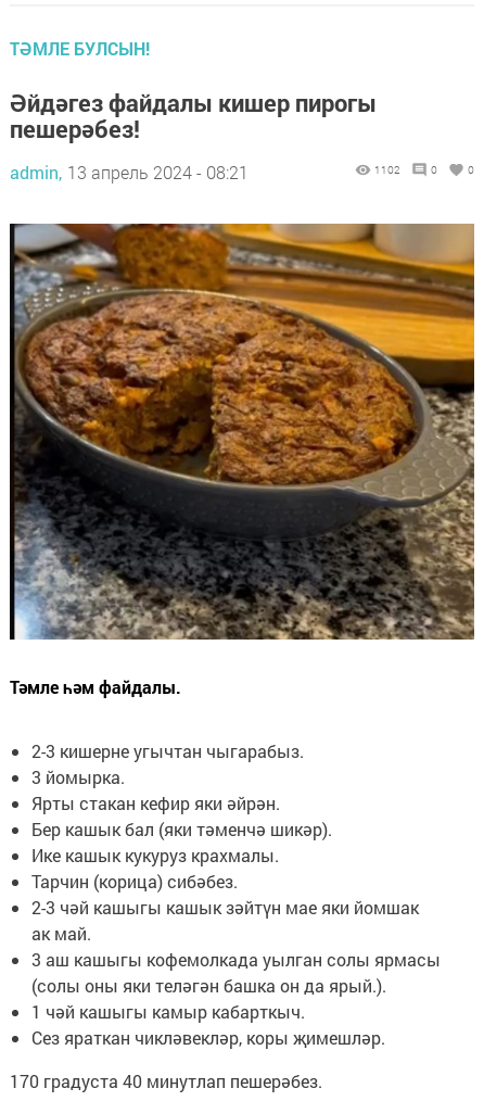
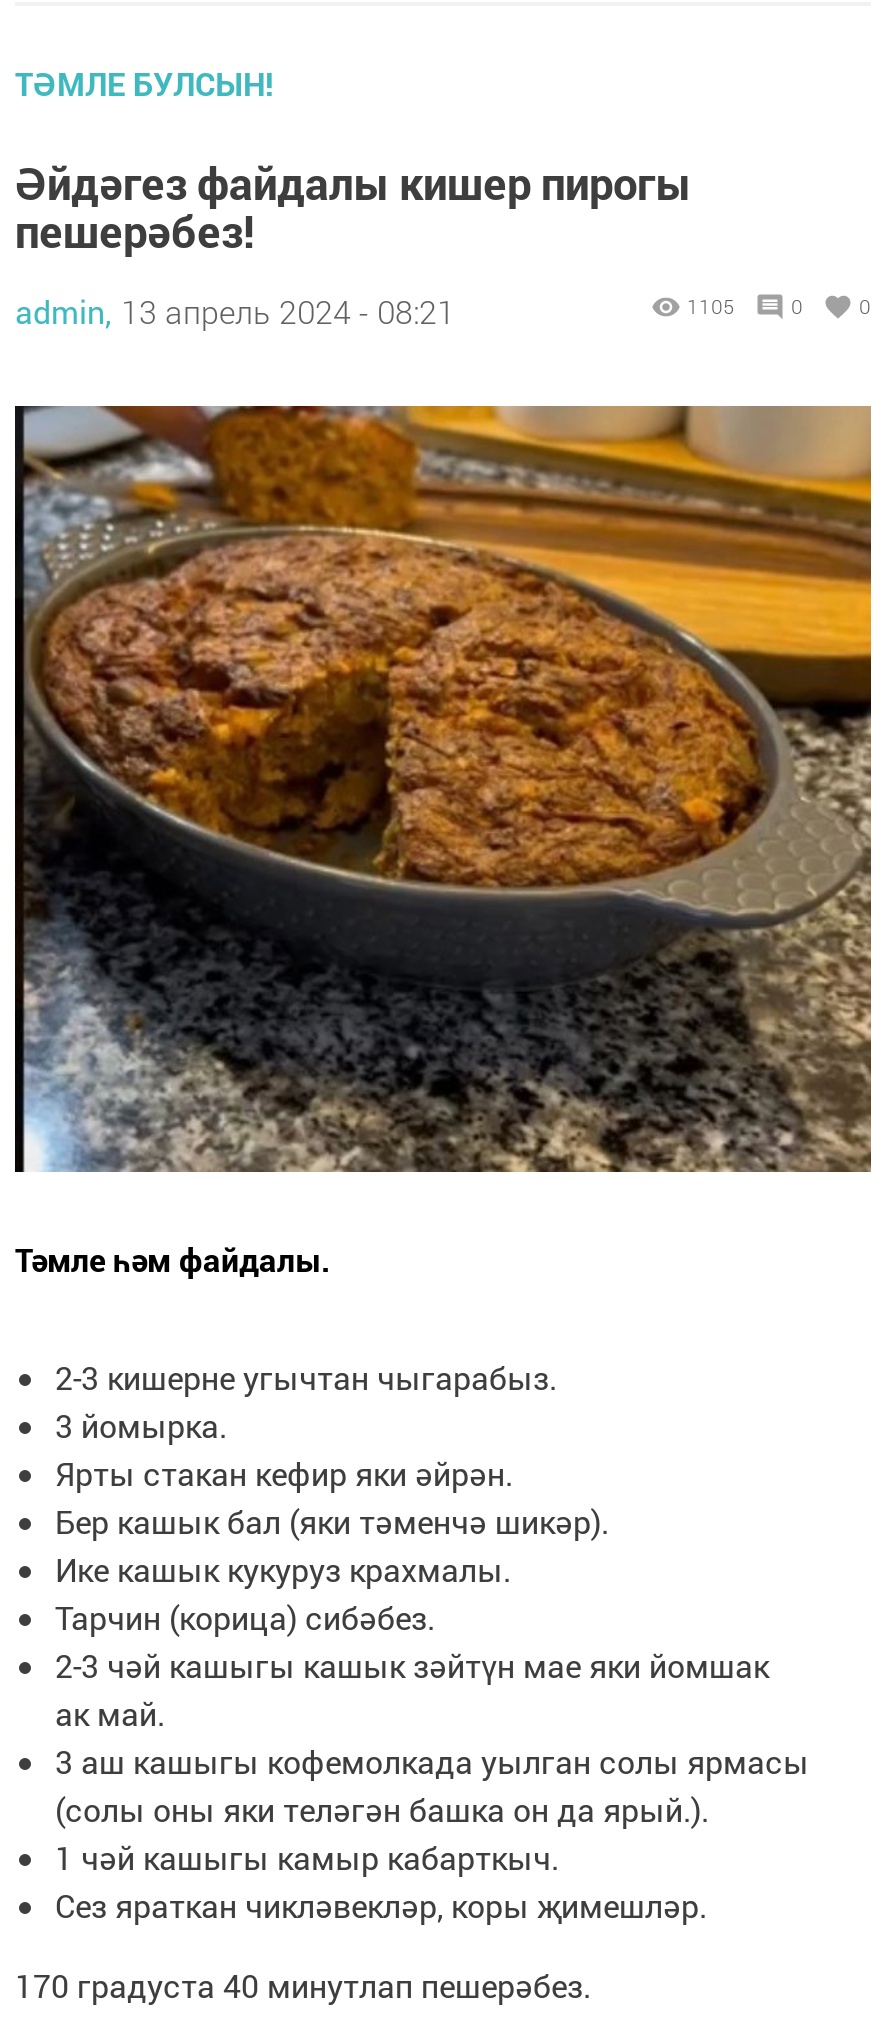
[374,163,400,177] 1102 -> [687,294,735,320] 1105

